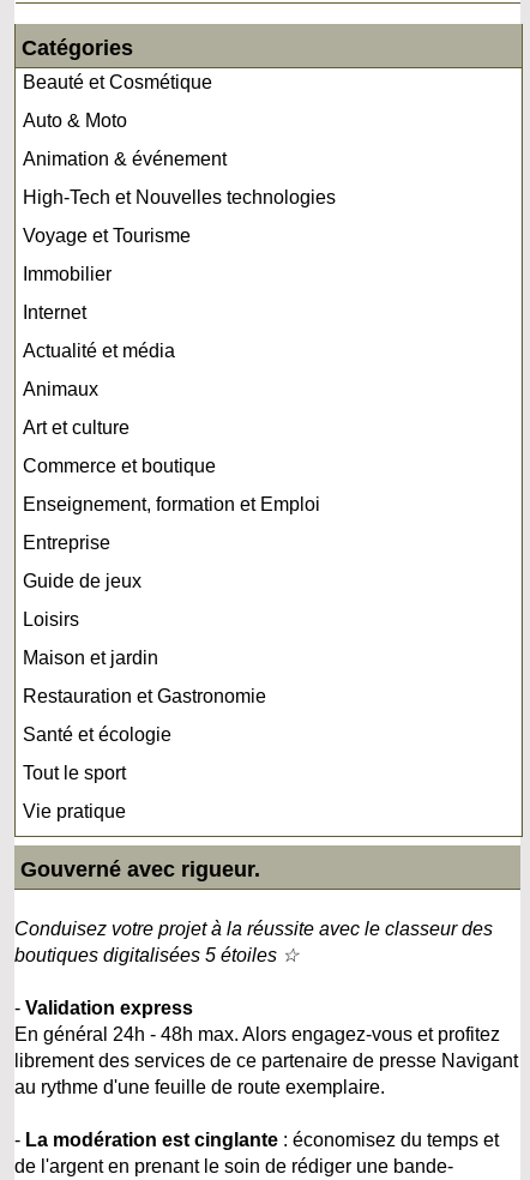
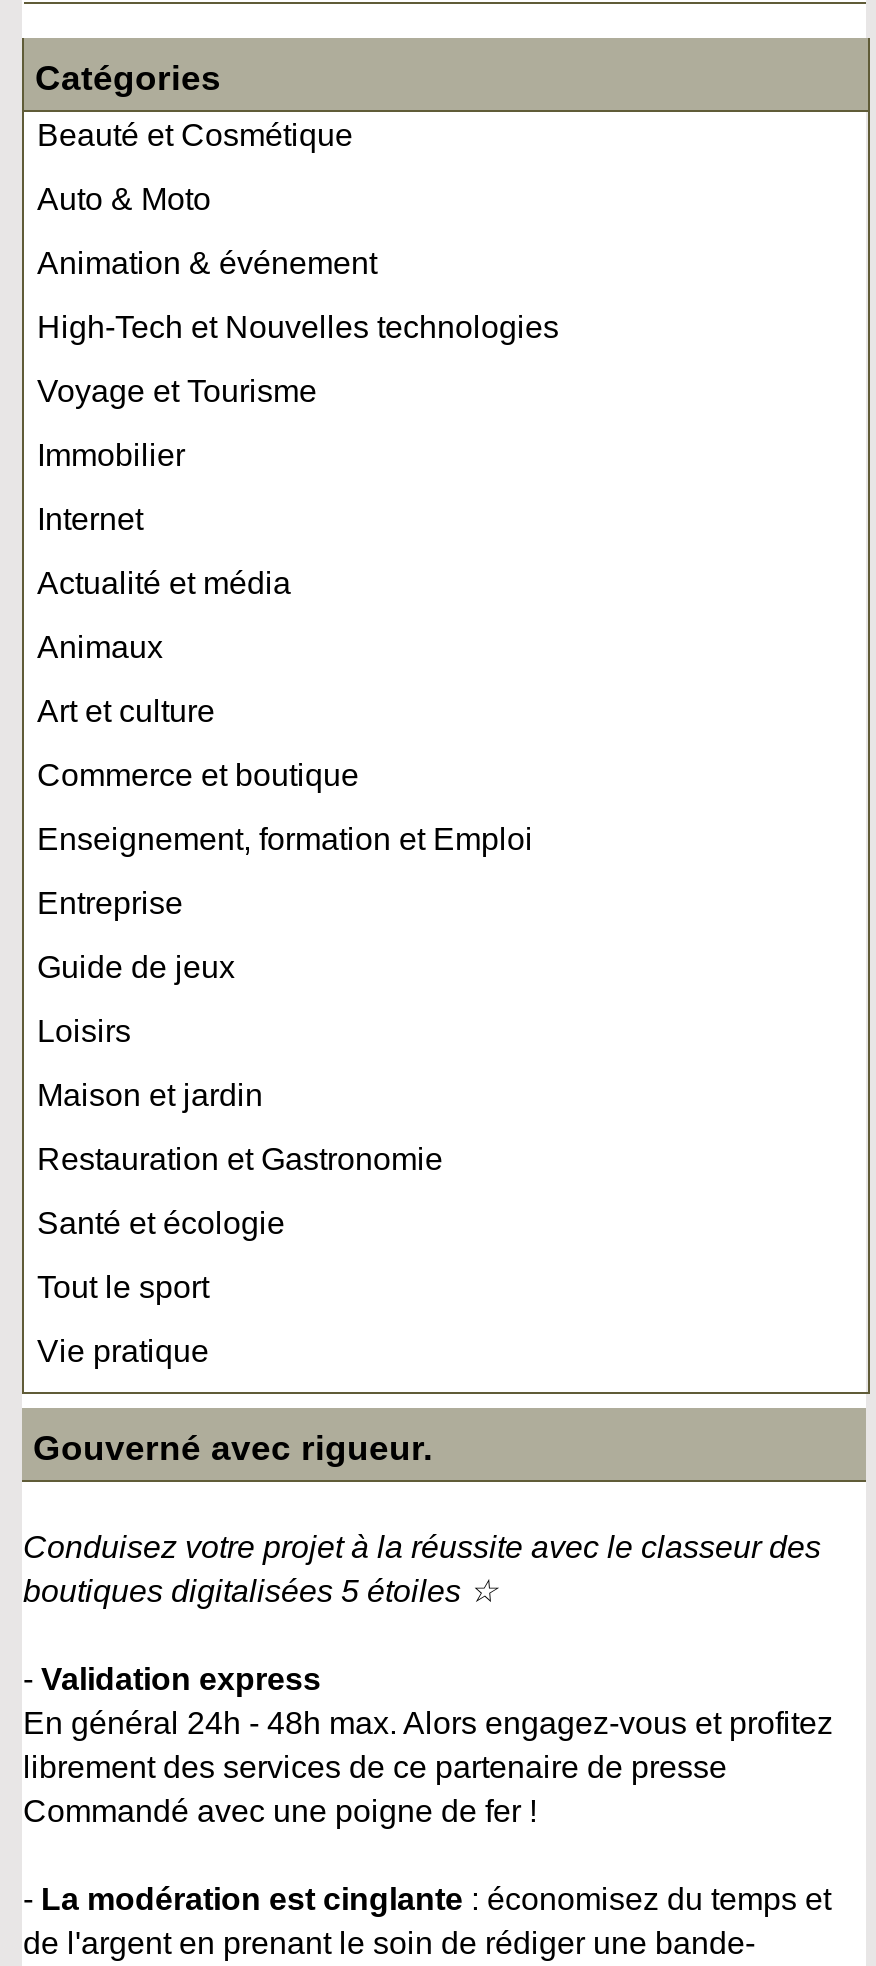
[15,1050,518,1097] librement des services de ce partenaire de presse Navigant | au rythme d'une feuille de route exemplaire. -> [23,1749,727,1827] librement des services de ce partenaire de presse | Commandé avec une poigne de fer !

